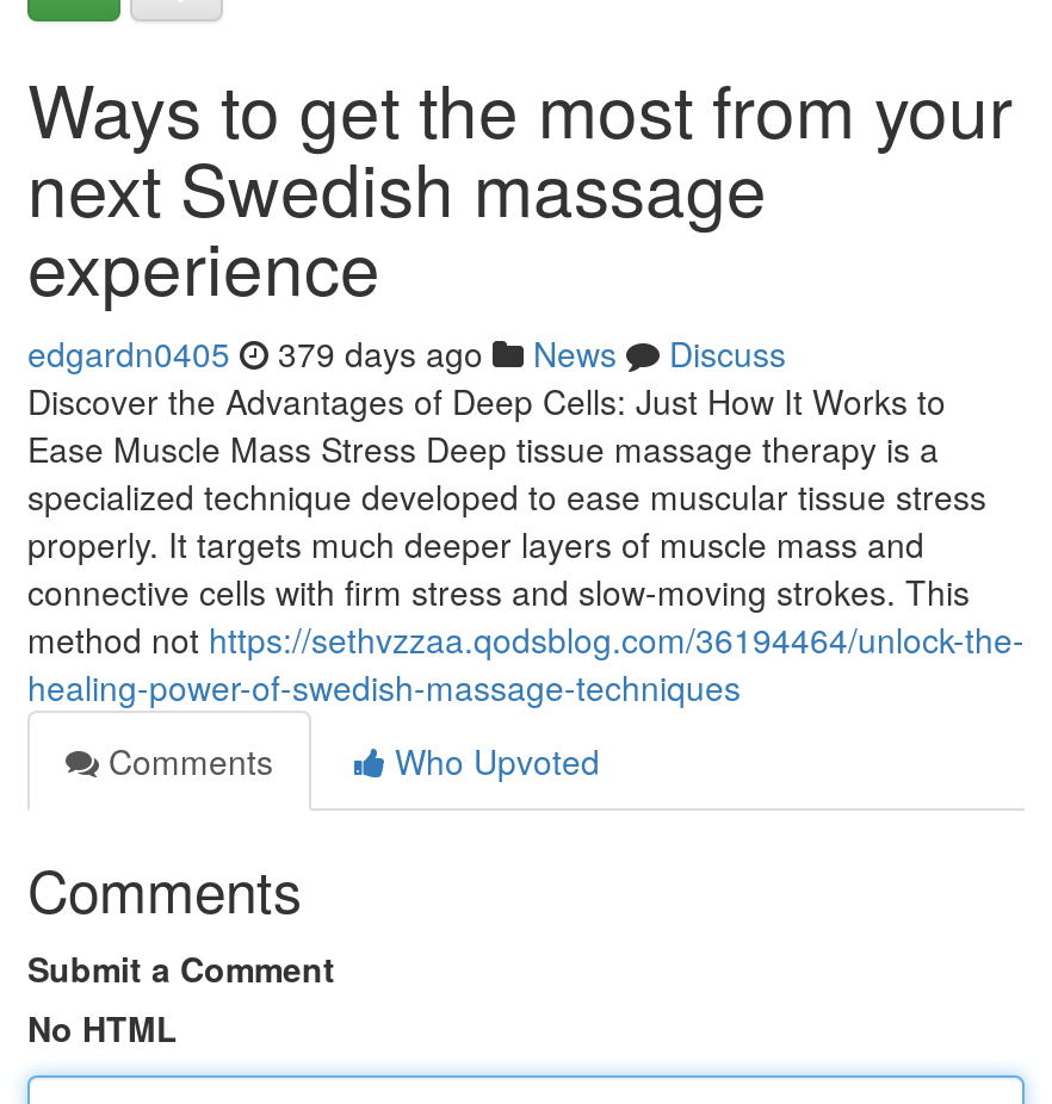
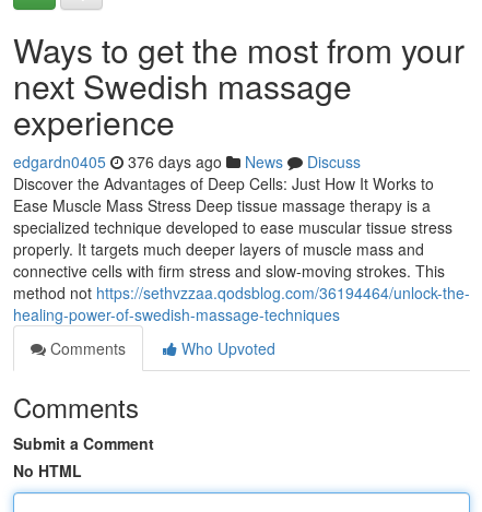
[27,329,786,377] edgardn0405 379 days ago News Discuss -> [13,151,361,172] edgardn0405 376 days ago News Discuss

